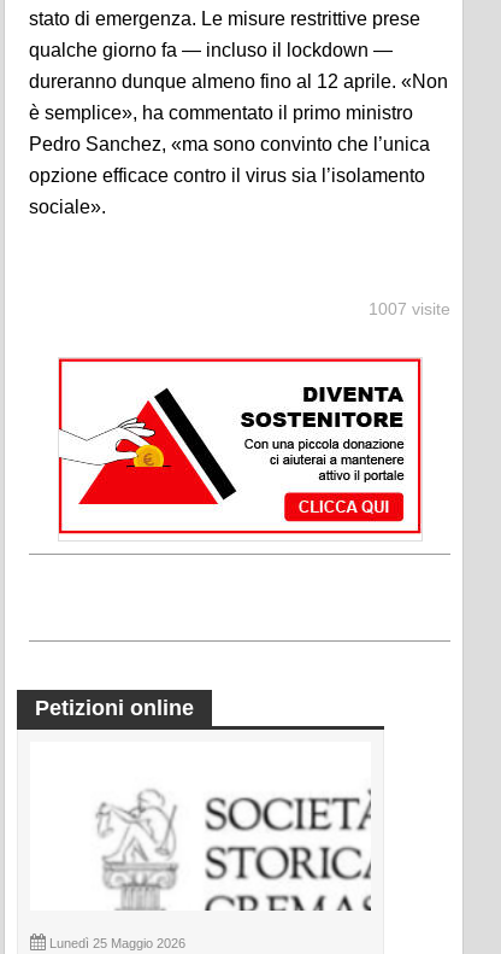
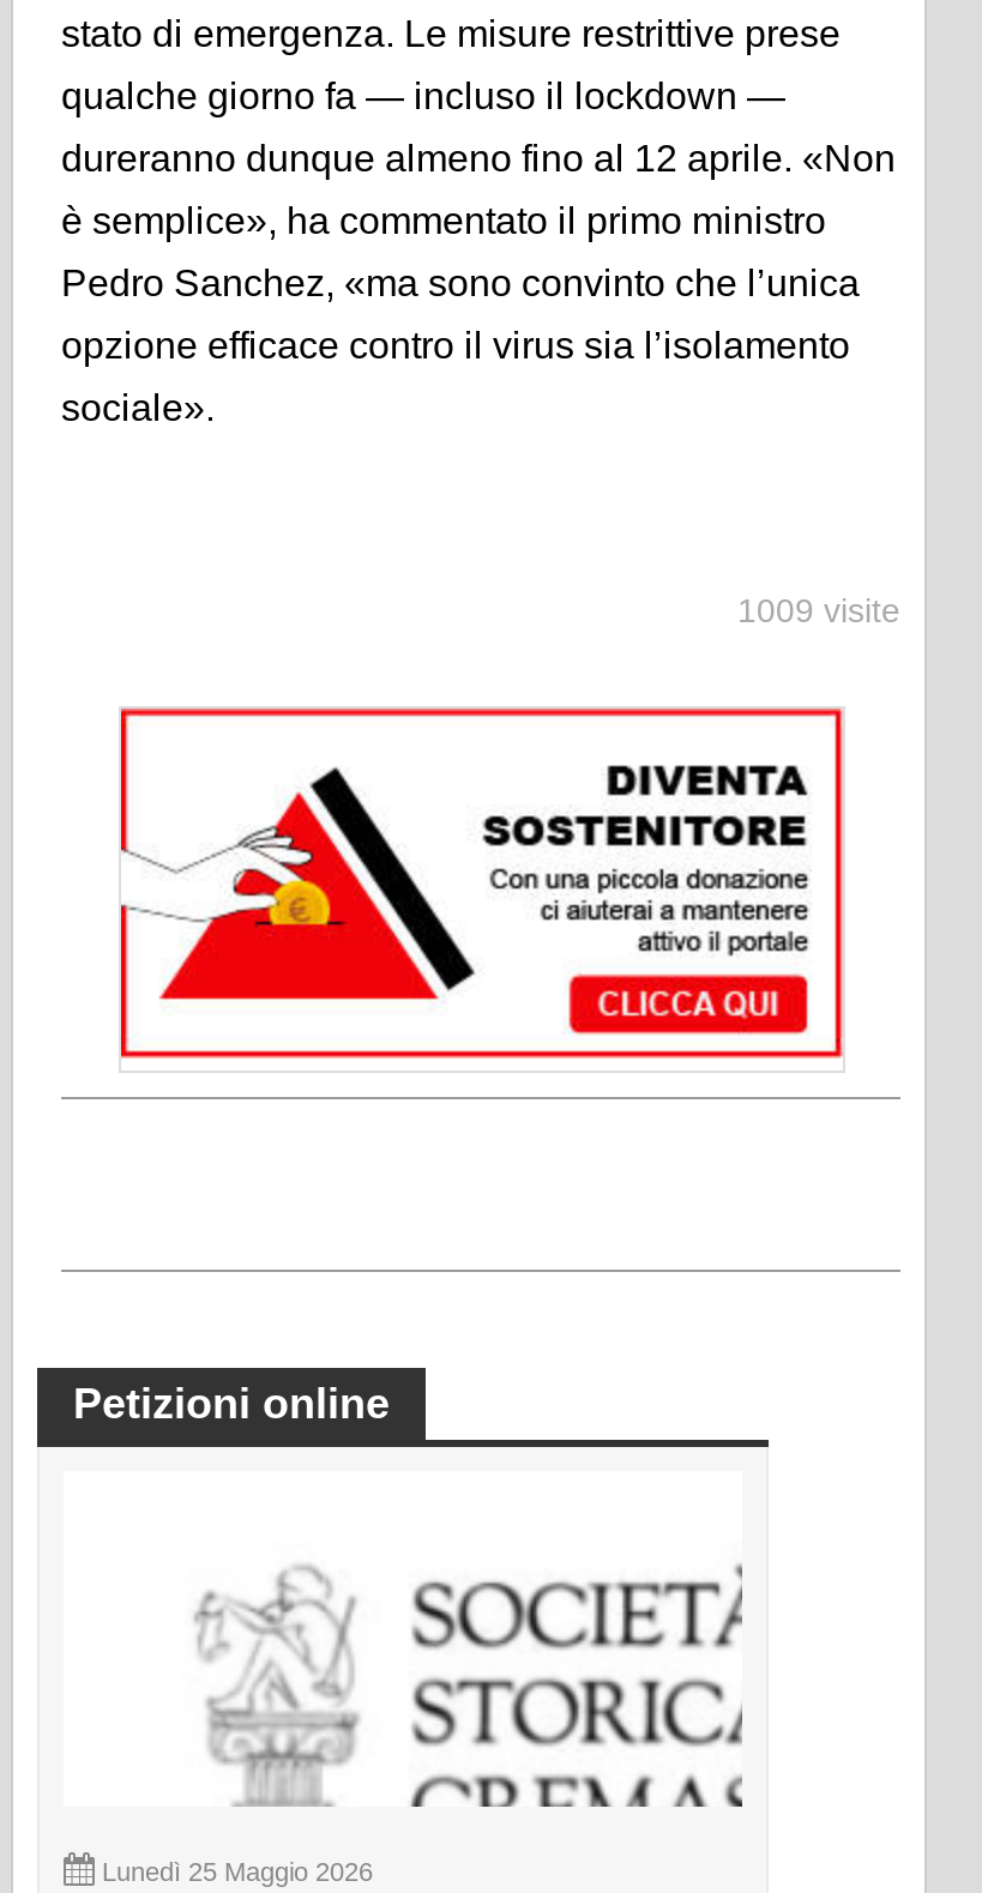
[369,299,450,318] 1007 visite -> [737,590,900,628] 1009 visite

